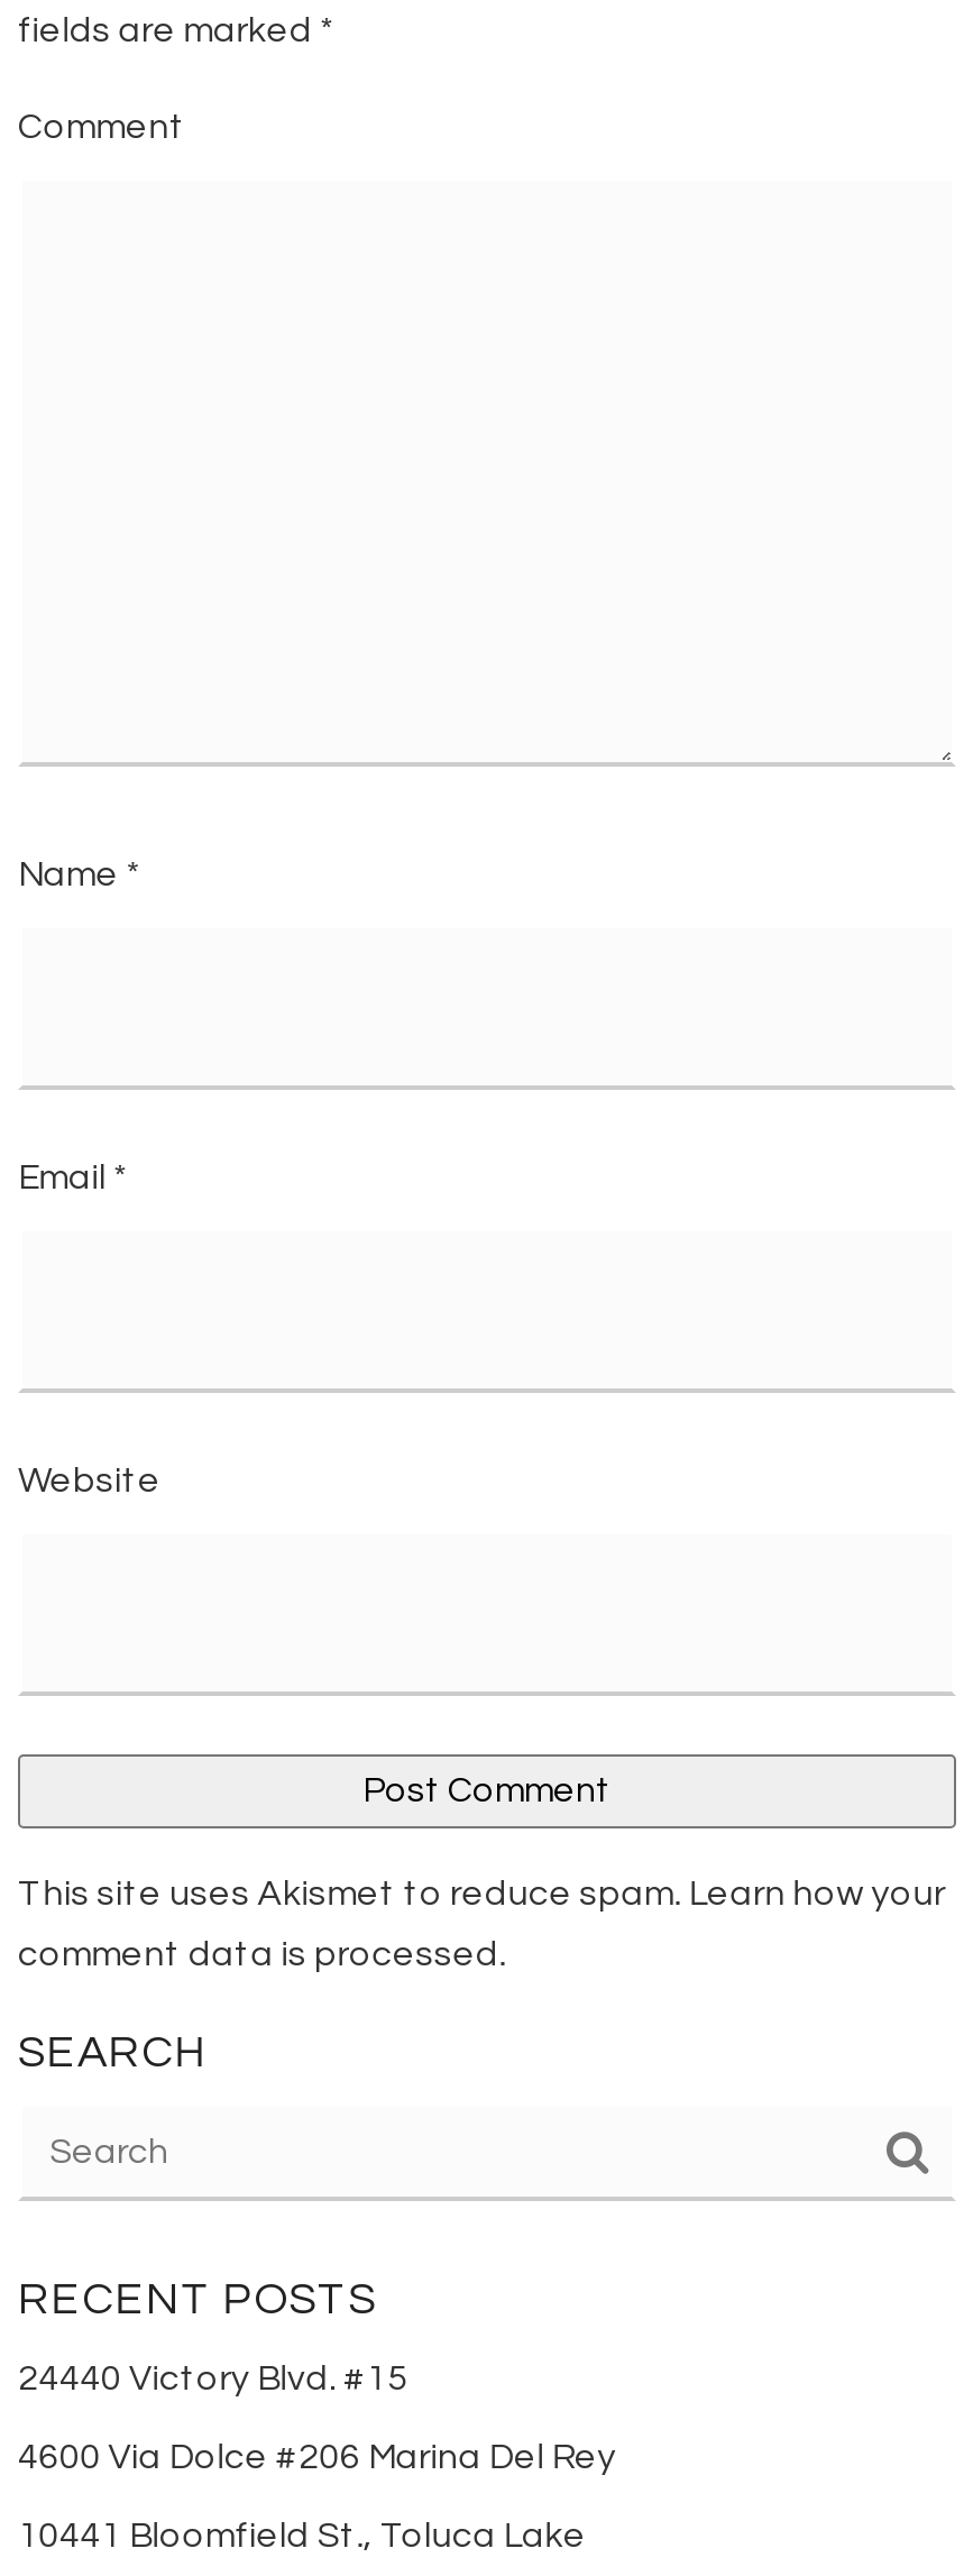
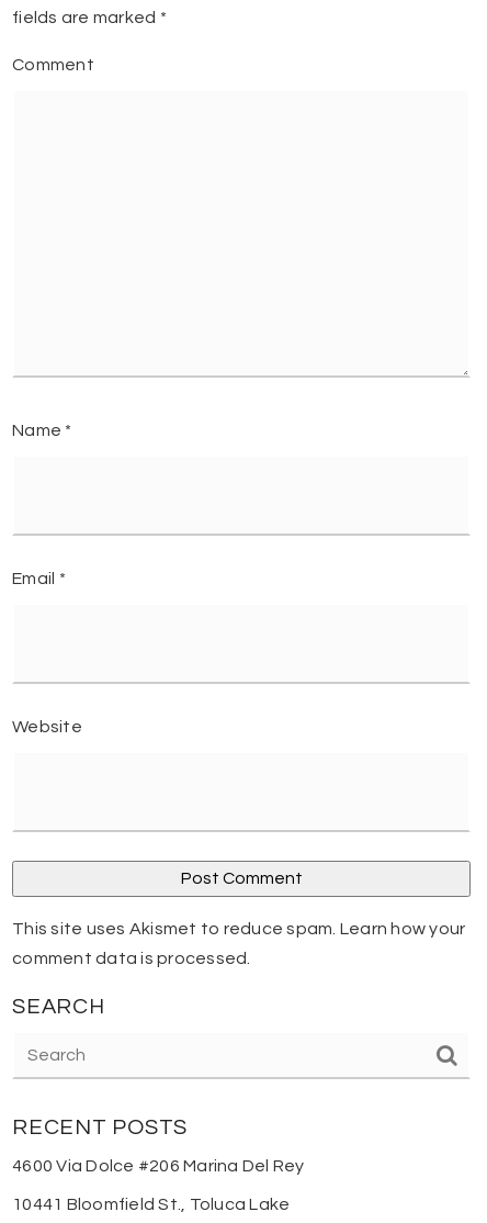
[18,2361,408,2397] 24440 Victory Blvd. #15 -> none

